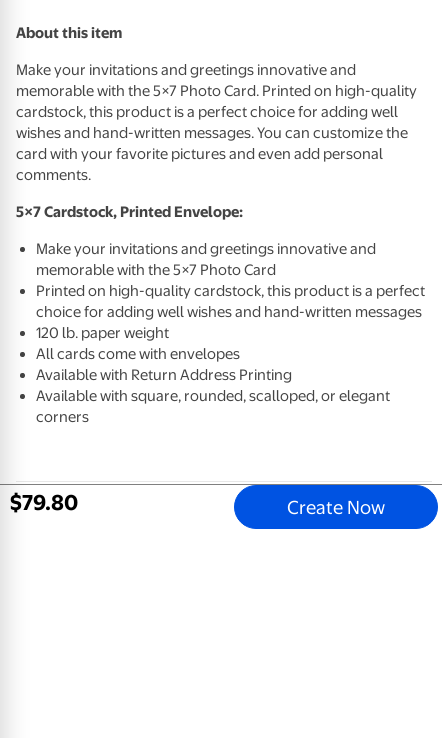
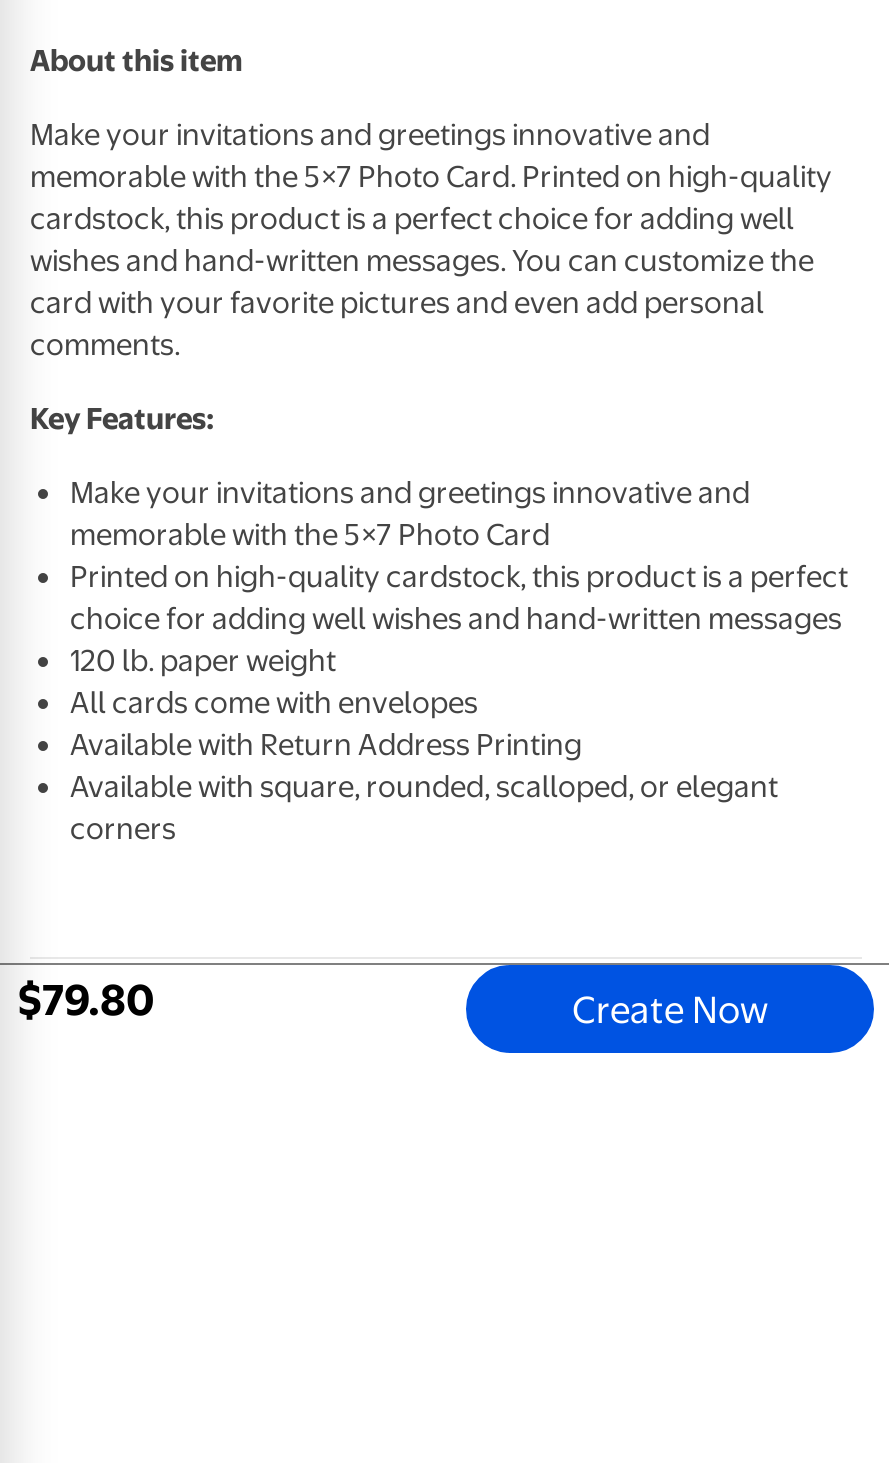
[16,203,243,221] 5×7 Cardstock, Printed Envelope: -> [30,402,214,438] Key Features:

